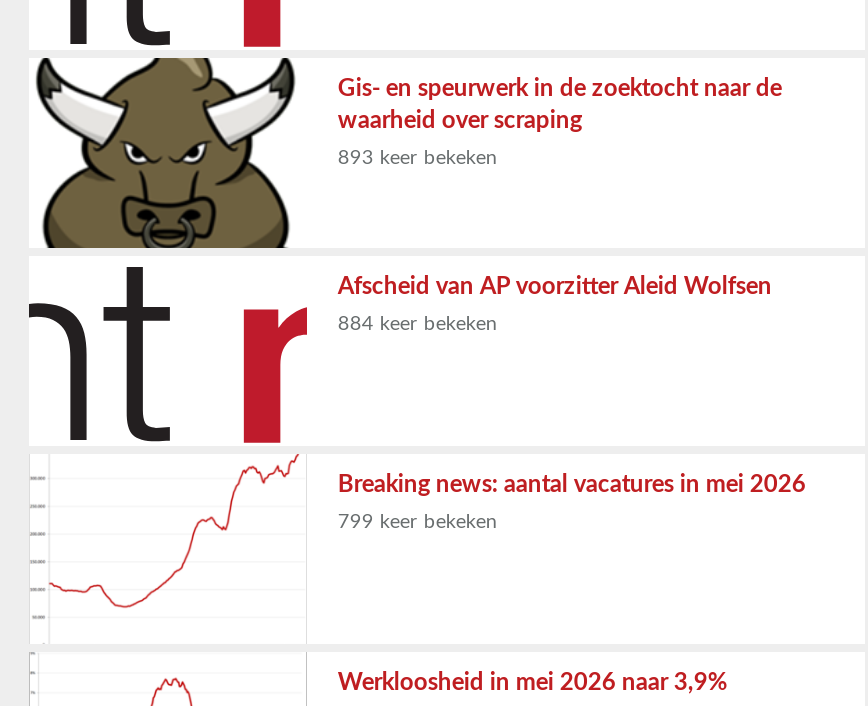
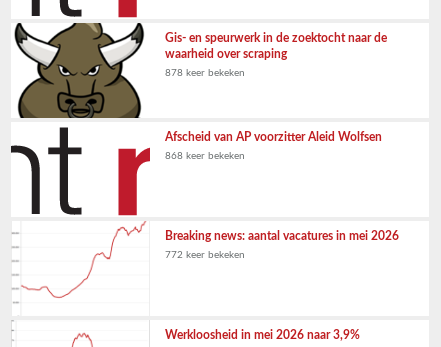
[338,148,498,168] 893 keer bekeken -> [165,68,245,78] 878 keer bekeken
[338,314,498,334] 884 keer bekeken -> [165,151,245,161] 868 keer bekeken
[338,512,498,532] 799 keer bekeken -> [165,250,245,260] 772 keer bekeken

